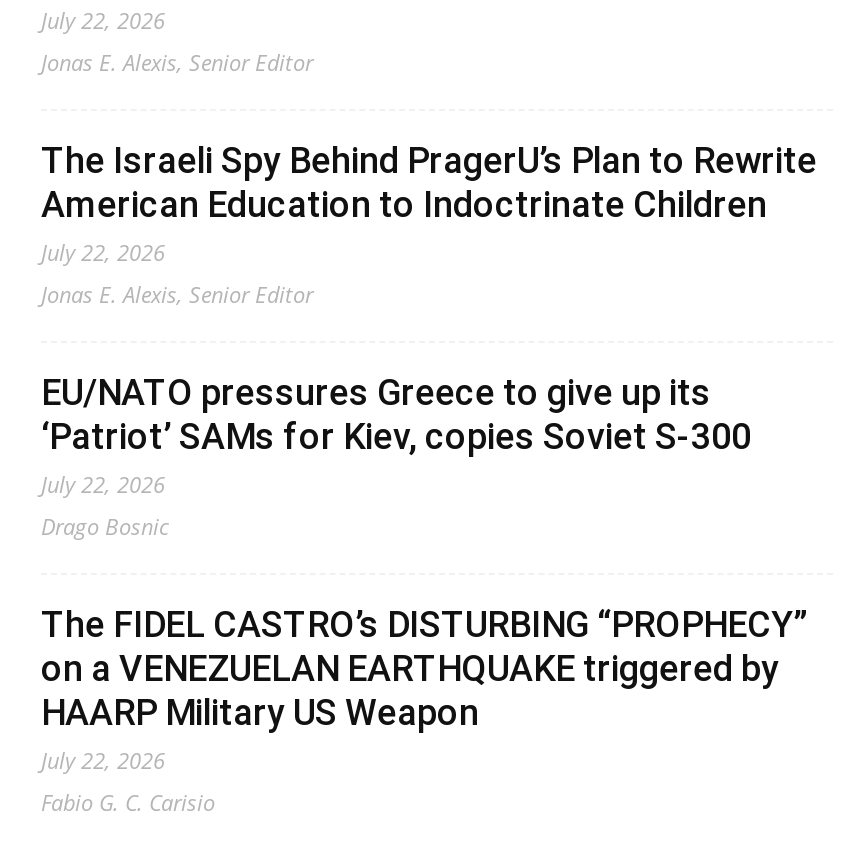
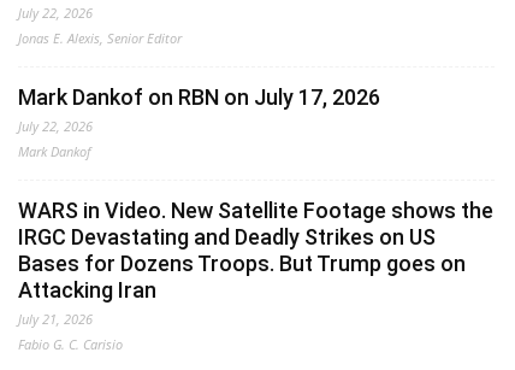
[41,140,817,226] The Israeli Spy Behind PragerU’s Plan to Rewrite | American Education to Indoctrinate Children -> [18,84,380,110] Mark Dankof on RBN on July 17, 2026
[41,280,807,776] Jonas E. Alexis, Senior Editor | EU/NATO pressures Greece to give up its | ‘Patriot’ SAMs for Kiev, copies Soviet S-300 | July 22, 2026 | Drago Bosnic | The FIDEL CASTRO’s DISTURBING “PROPHECY” | on a VENEZUELAN EARTHQUAKE triggered by | HAARP Military US Weapon | July 22, 2026 -> [18,142,493,328] Mark Dankof | WARS in Video. New Satellite Footage shows the | IRGC Devastating and Deadly Strikes on US | Bases for Dozens Troops. But Trump goes on | Attacking Iran | July 21, 2026

